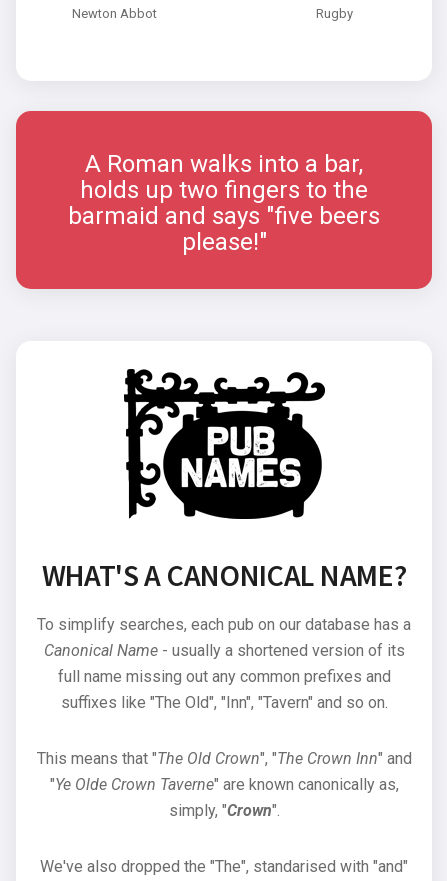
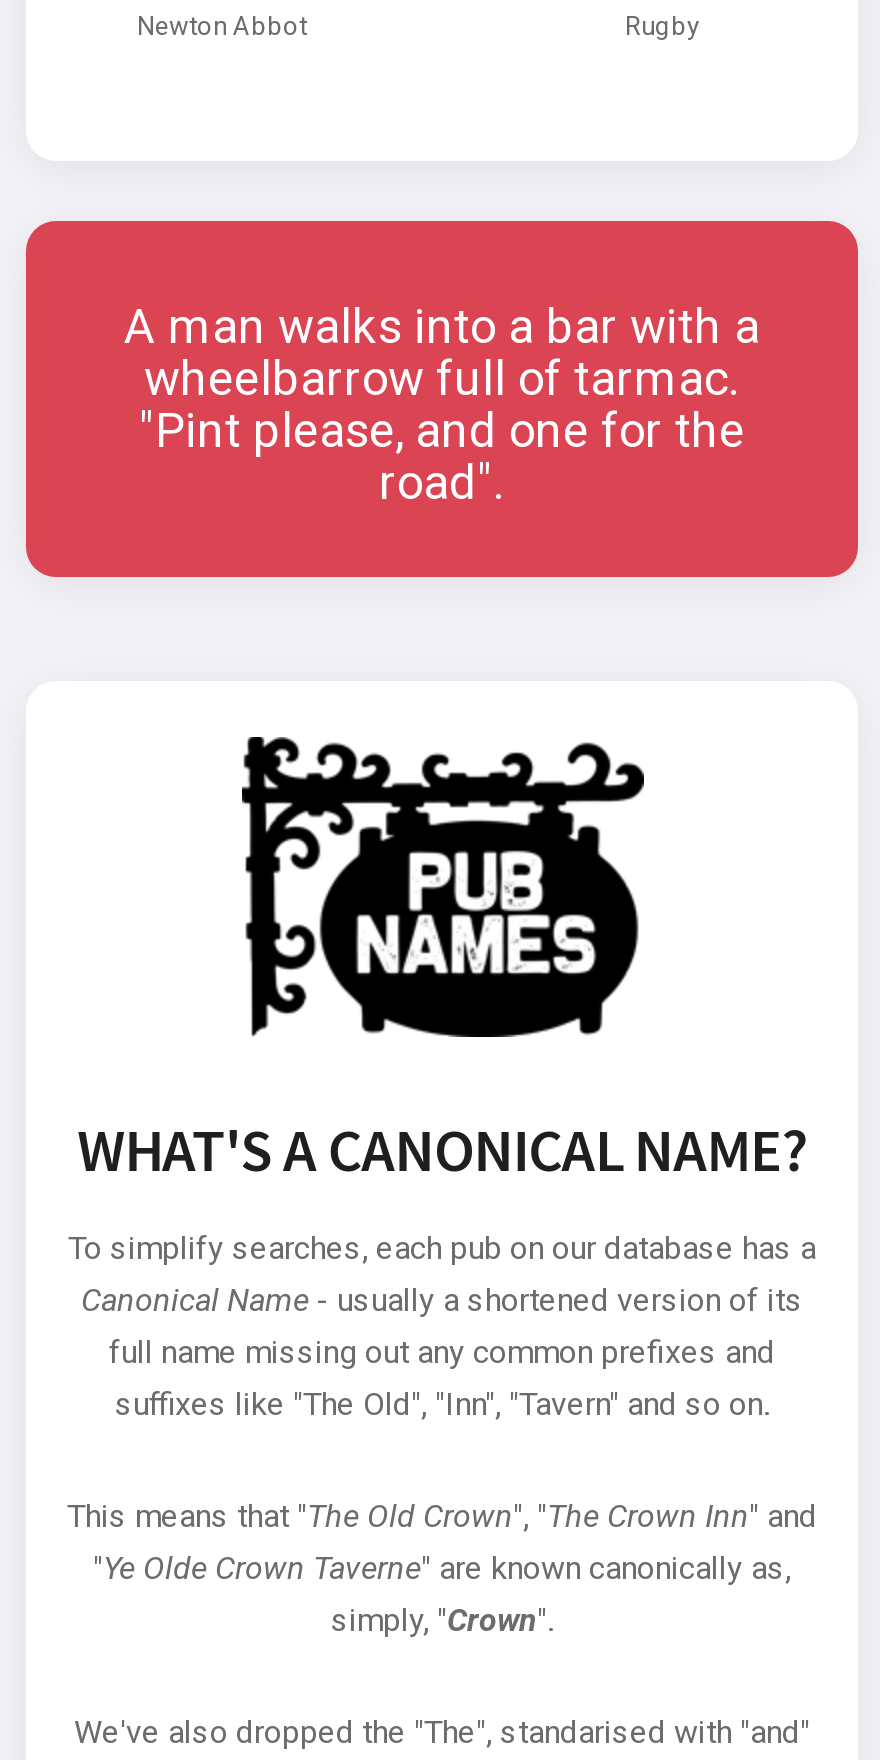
[68,150,380,256] A Roman walks into a bar, | holds up two fingers to the | barmaid and says "five beers | please!" -> [124,299,760,511] A man walks into a bar with a | wheelbarrow full of tarmac. | "Pint please, and one for the | road".

